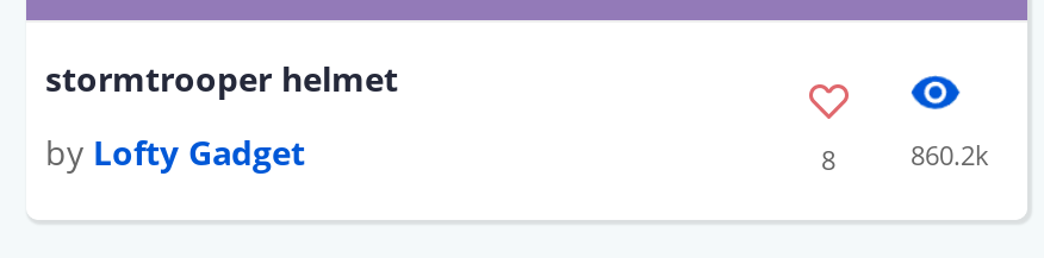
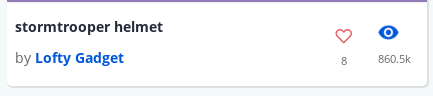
[911,138,989,174] 860.2k -> [378,51,411,66] 860.5k

